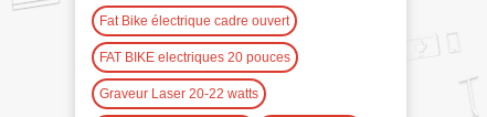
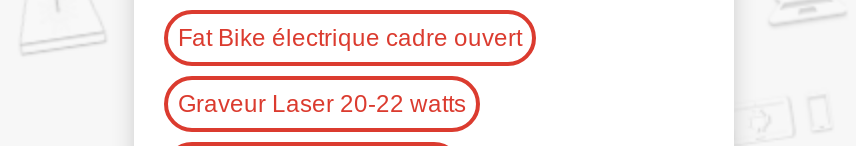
[99,49,290,65] FAT BIKE electriques 20 pouces -> none

